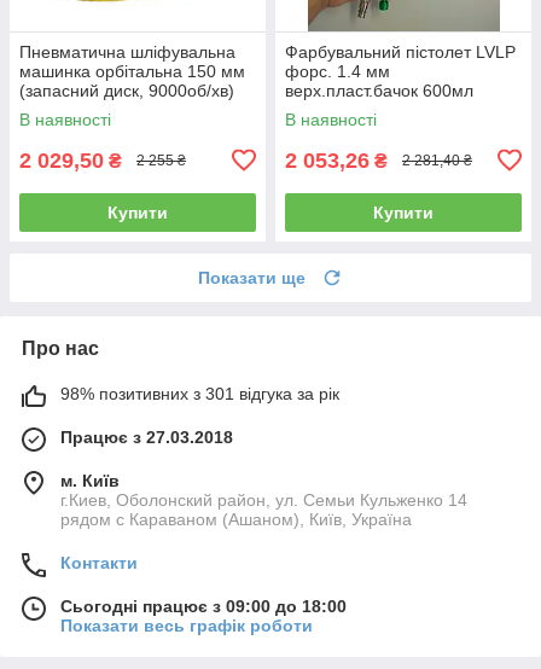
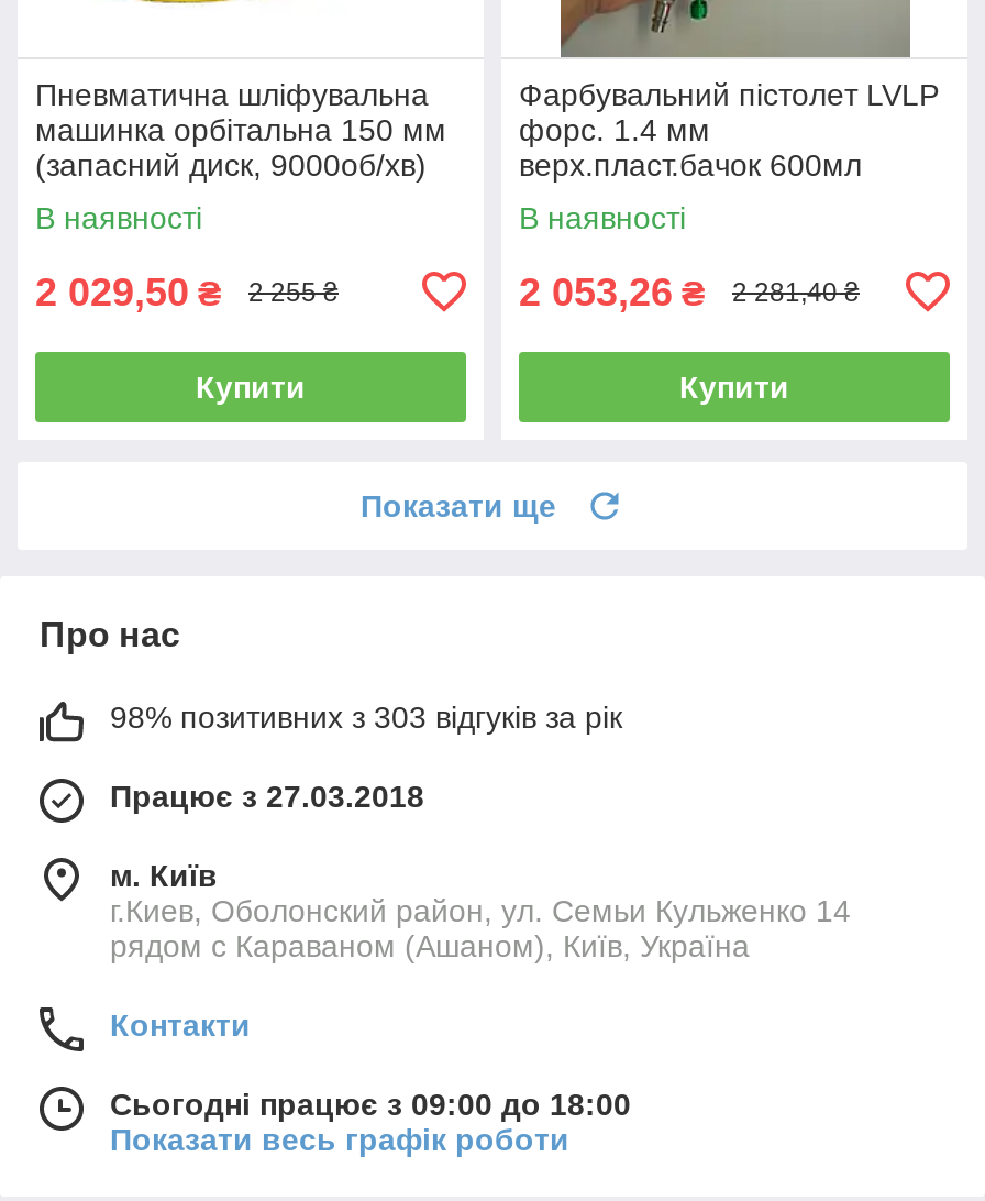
[60,384,339,403] 98% позитивних з 301 відгука за рік -> [110,699,622,734] 98% позитивних з 303 відгуків за рік

